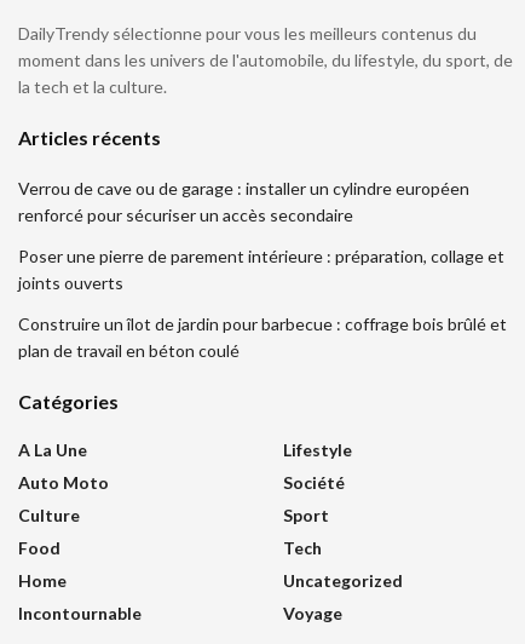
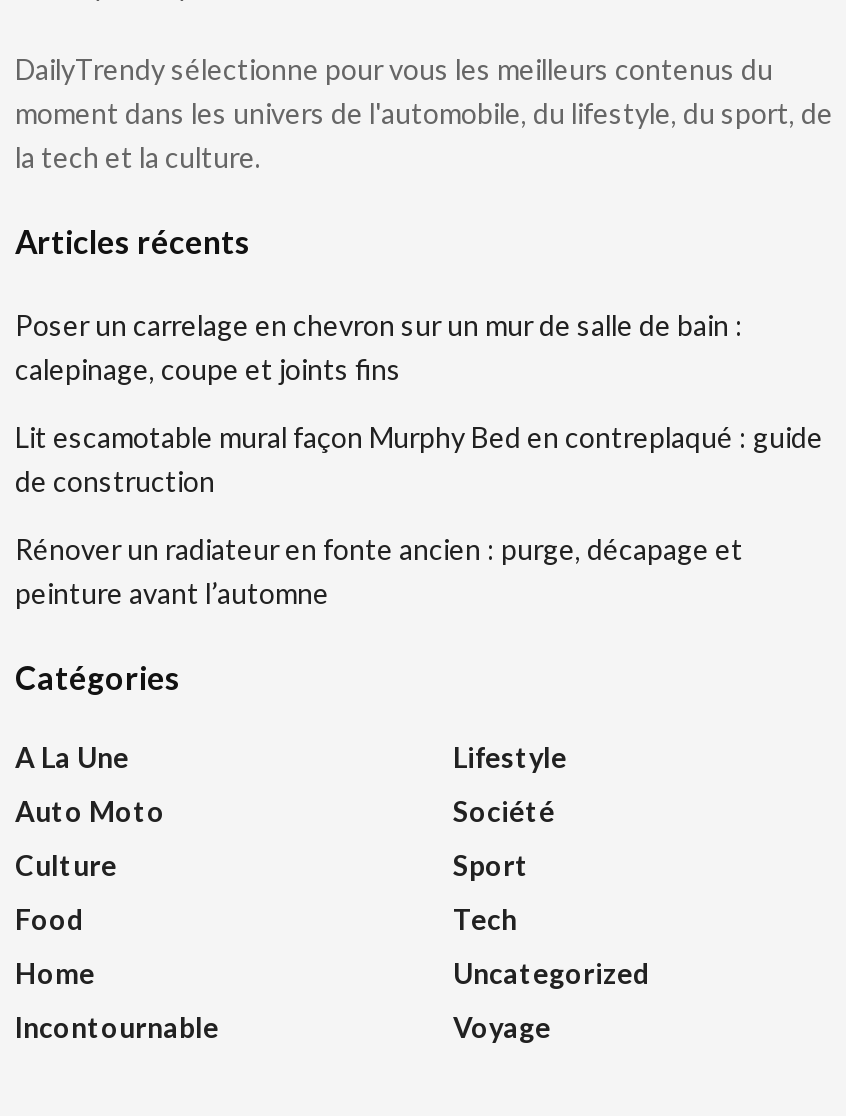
[18,178,469,225] Verrou de cave ou de garage : installer un cylindre européen | renforcé pour sécuriser un accès secondaire -> [15,308,743,386] Poser un carrelage en chevron sur un mur de salle de bain : | calepinage, coupe et joints fins
[18,246,504,293] Poser une pierre de parement intérieure : préparation, collage et | joints ouverts -> [15,420,823,498] Lit escamotable mural façon Murphy Bed en contreplaqué : guide | de construction
[18,314,507,361] Construire un îlot de jardin pour barbecue : coffrage bois brûlé et | plan de travail en béton coulé -> [15,532,743,610] Rénover un radiateur en fonte ancien : purge, décapage et | peinture avant l’automne

